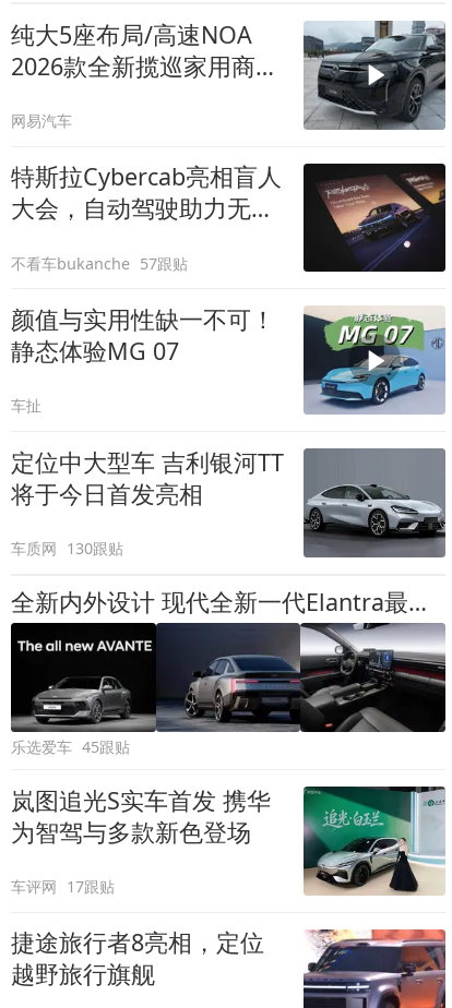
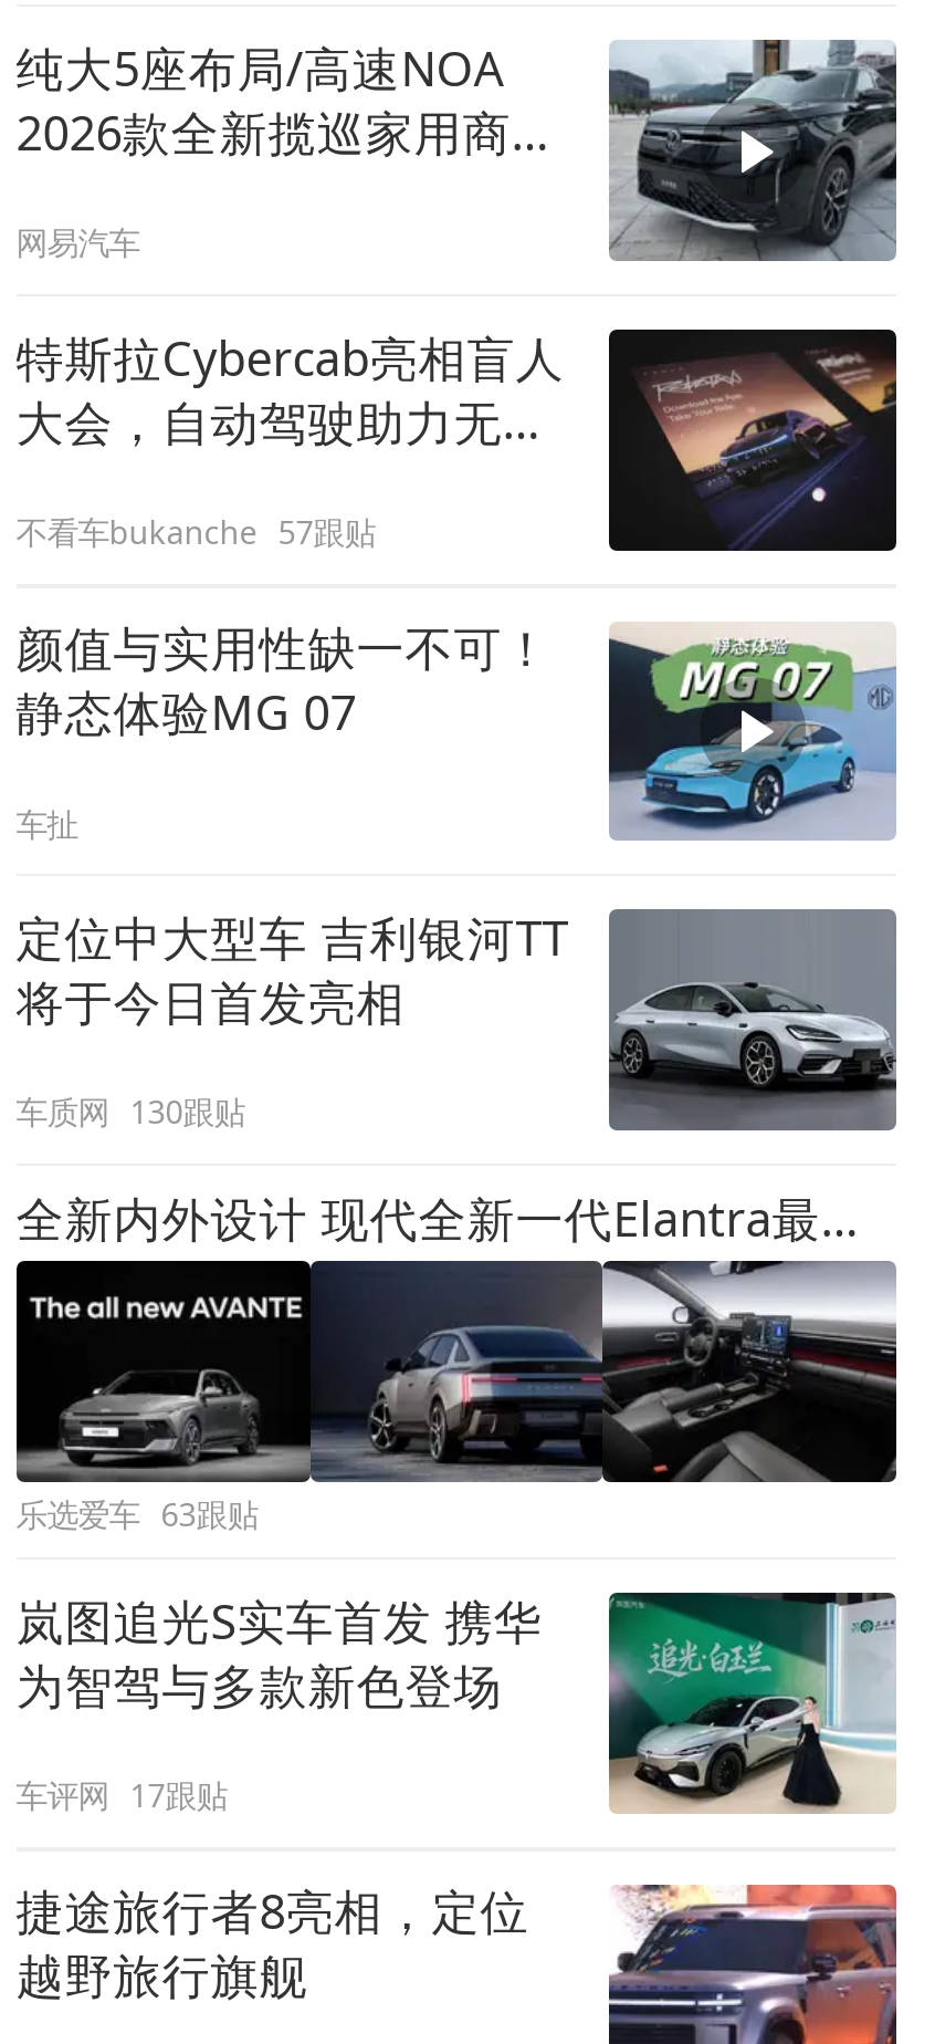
[11,737,130,758] 乐选爱车 45跟贴 -> [16,1492,258,1534] 乐选爱车 63跟贴

